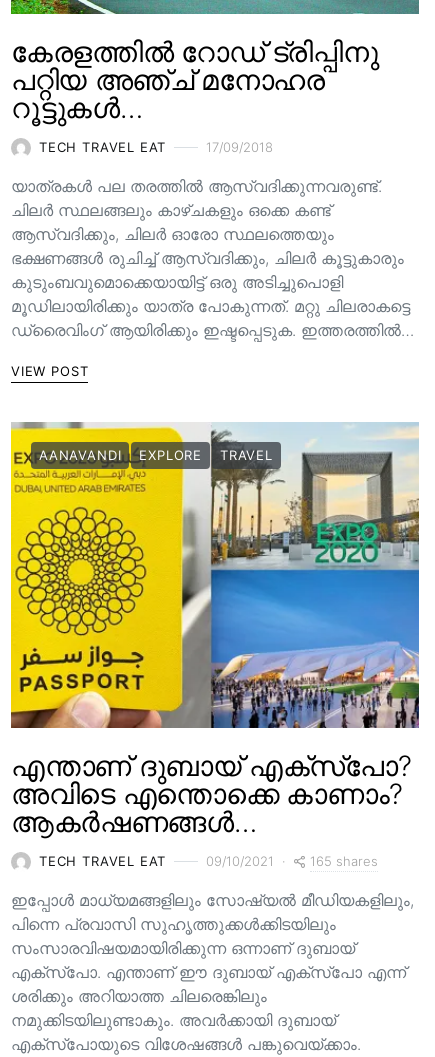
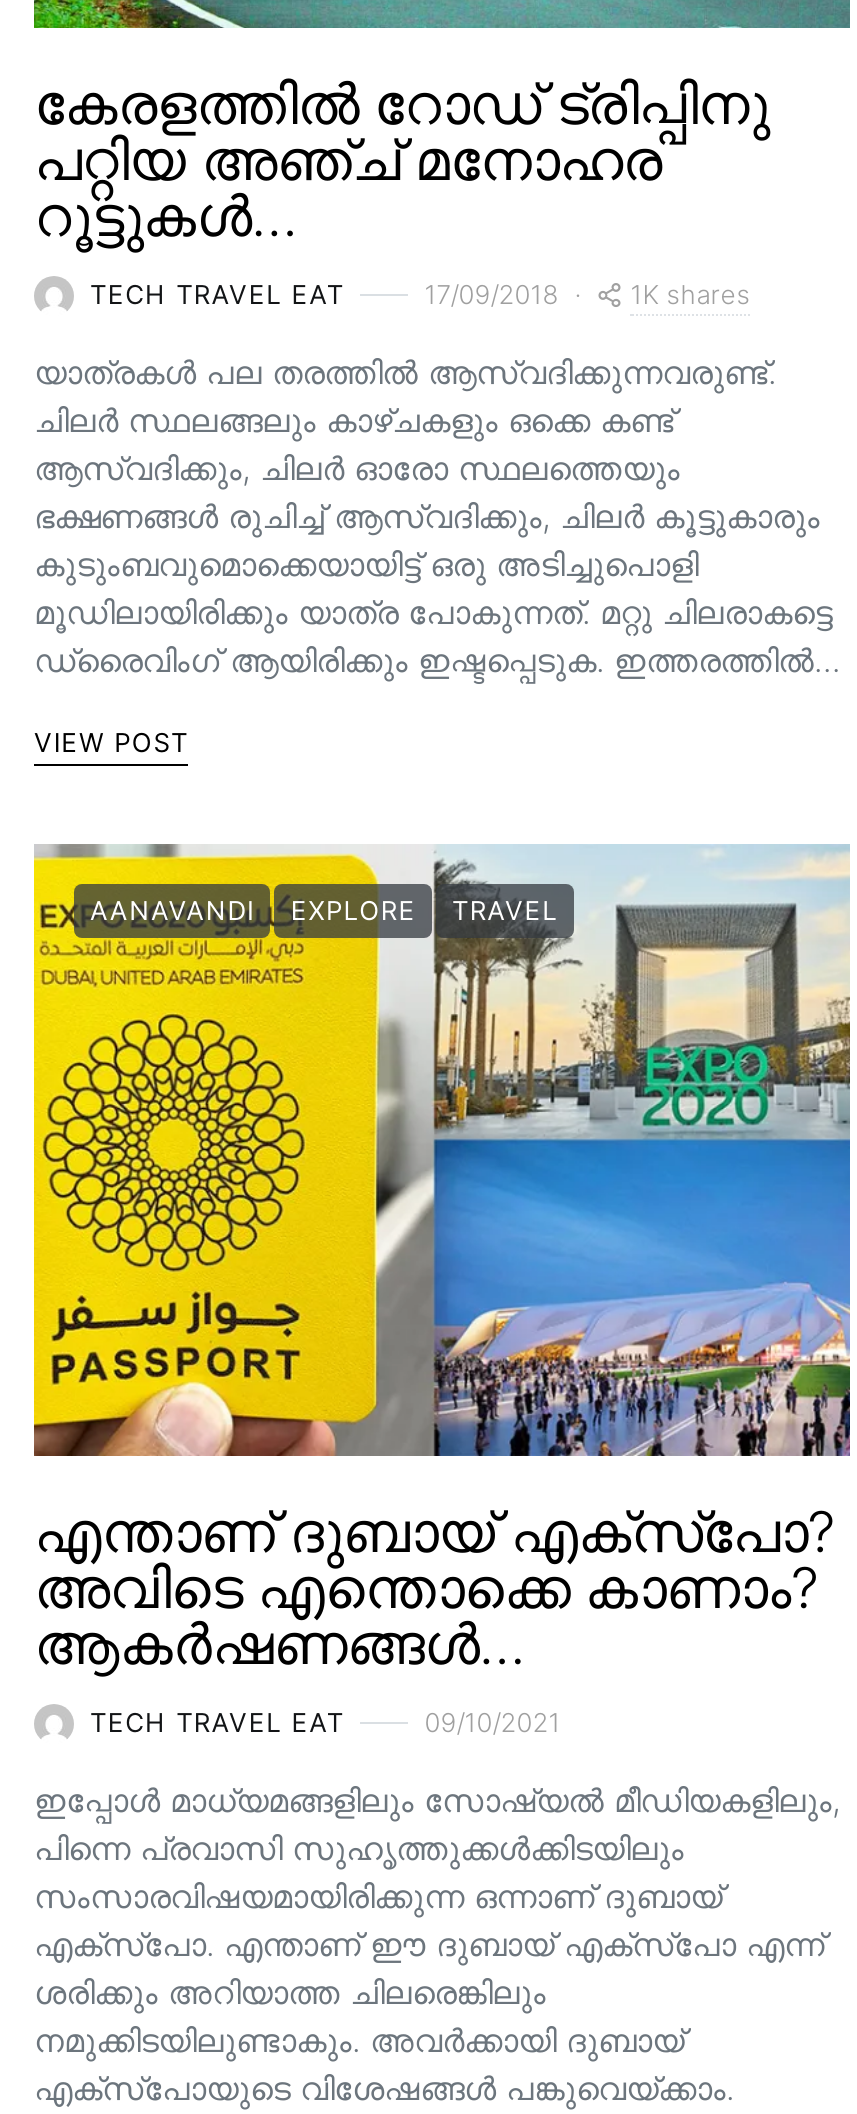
none -> [630,278,750,310] 1K shares
[310,853,378,869] 165 shares -> none

